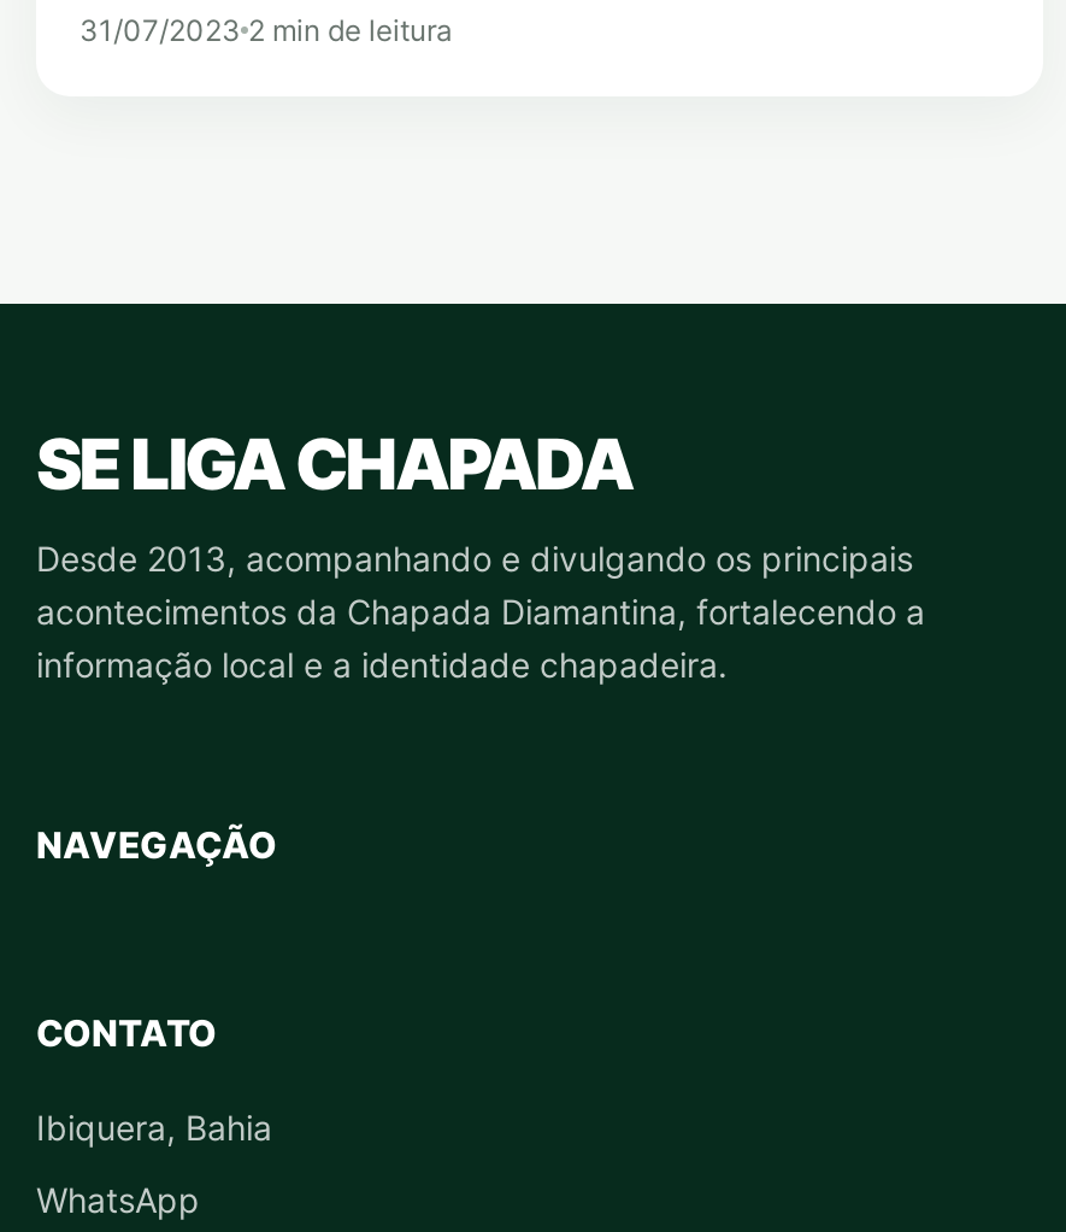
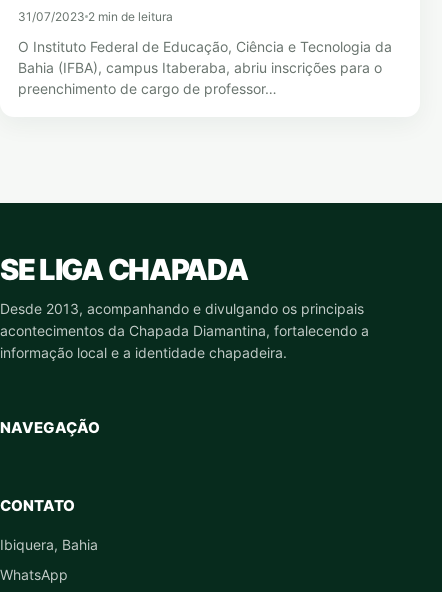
none -> [18,38,392,97] O Instituto Federal de Educação, Ciência e Tecnologia da | Bahia (IFBA), campus Itaberaba, abriu inscrições para o | preenchimento de cargo de professor…

